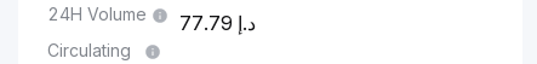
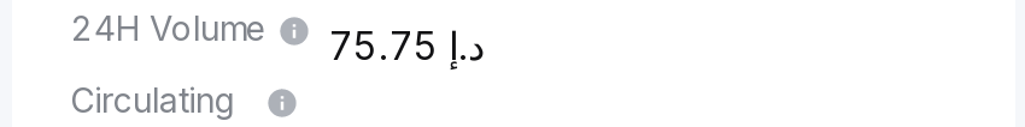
[47,4,233,35] 24H Volume 77.79 -> [70,7,439,69] 24H Volume 75.75

